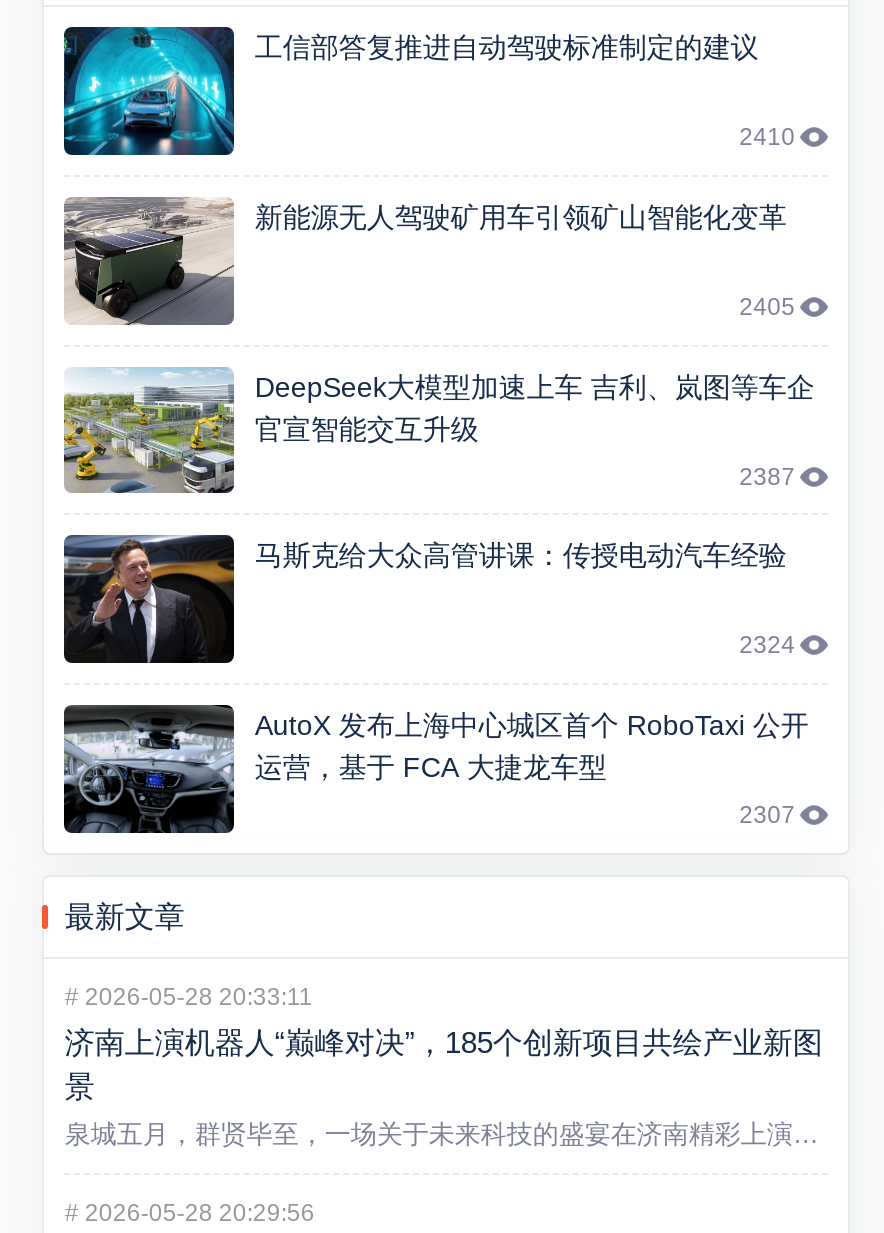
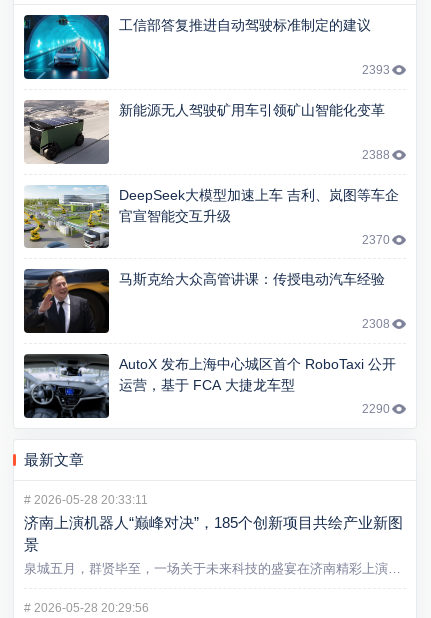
[739,123,795,151] 2410 -> [362,63,390,77] 2393
[739,293,795,321] 2405 -> [362,148,390,162] 2388
[739,462,795,490] 2387 -> [362,233,390,247] 2370
[739,632,795,660] 2324 -> [362,317,390,331] 2308
[739,801,795,829] 2307 -> [362,402,390,416] 2290

